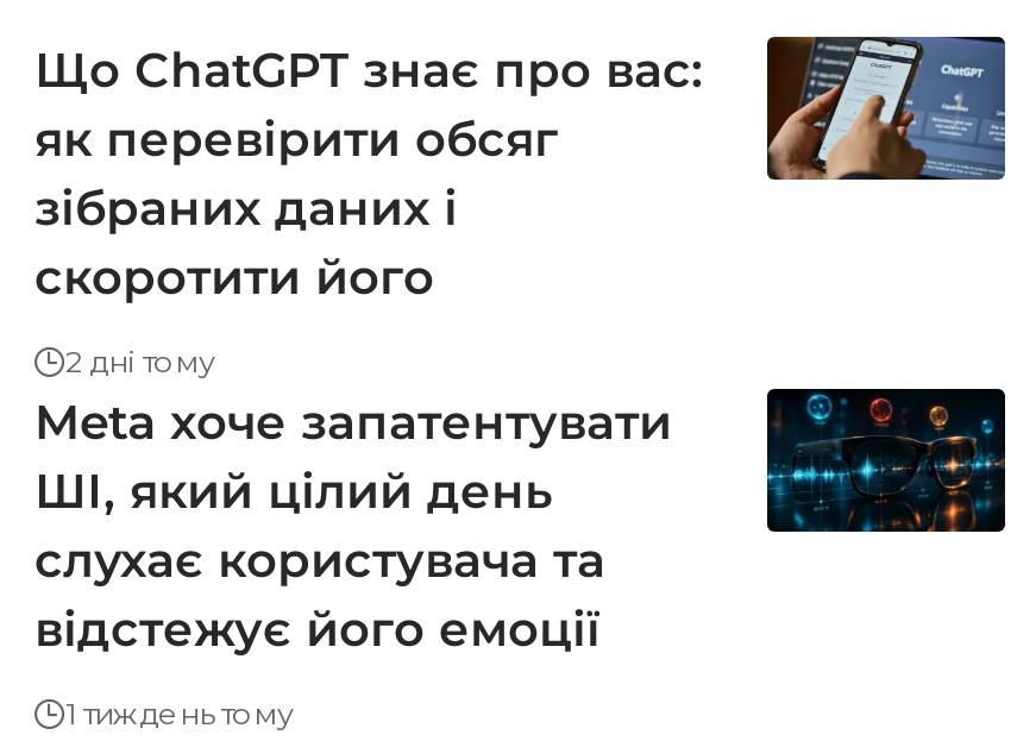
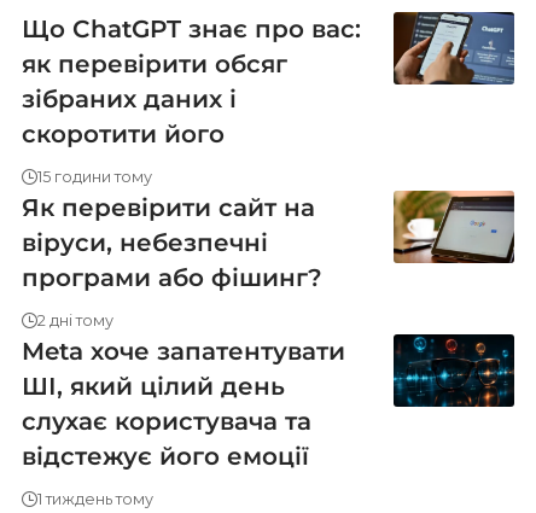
none -> [22,167,322,292] 15 години тому | Як перевірити сайт на | віруси, небезпечні | програми або фішинг?
none -> [392,190,514,264] [image]

